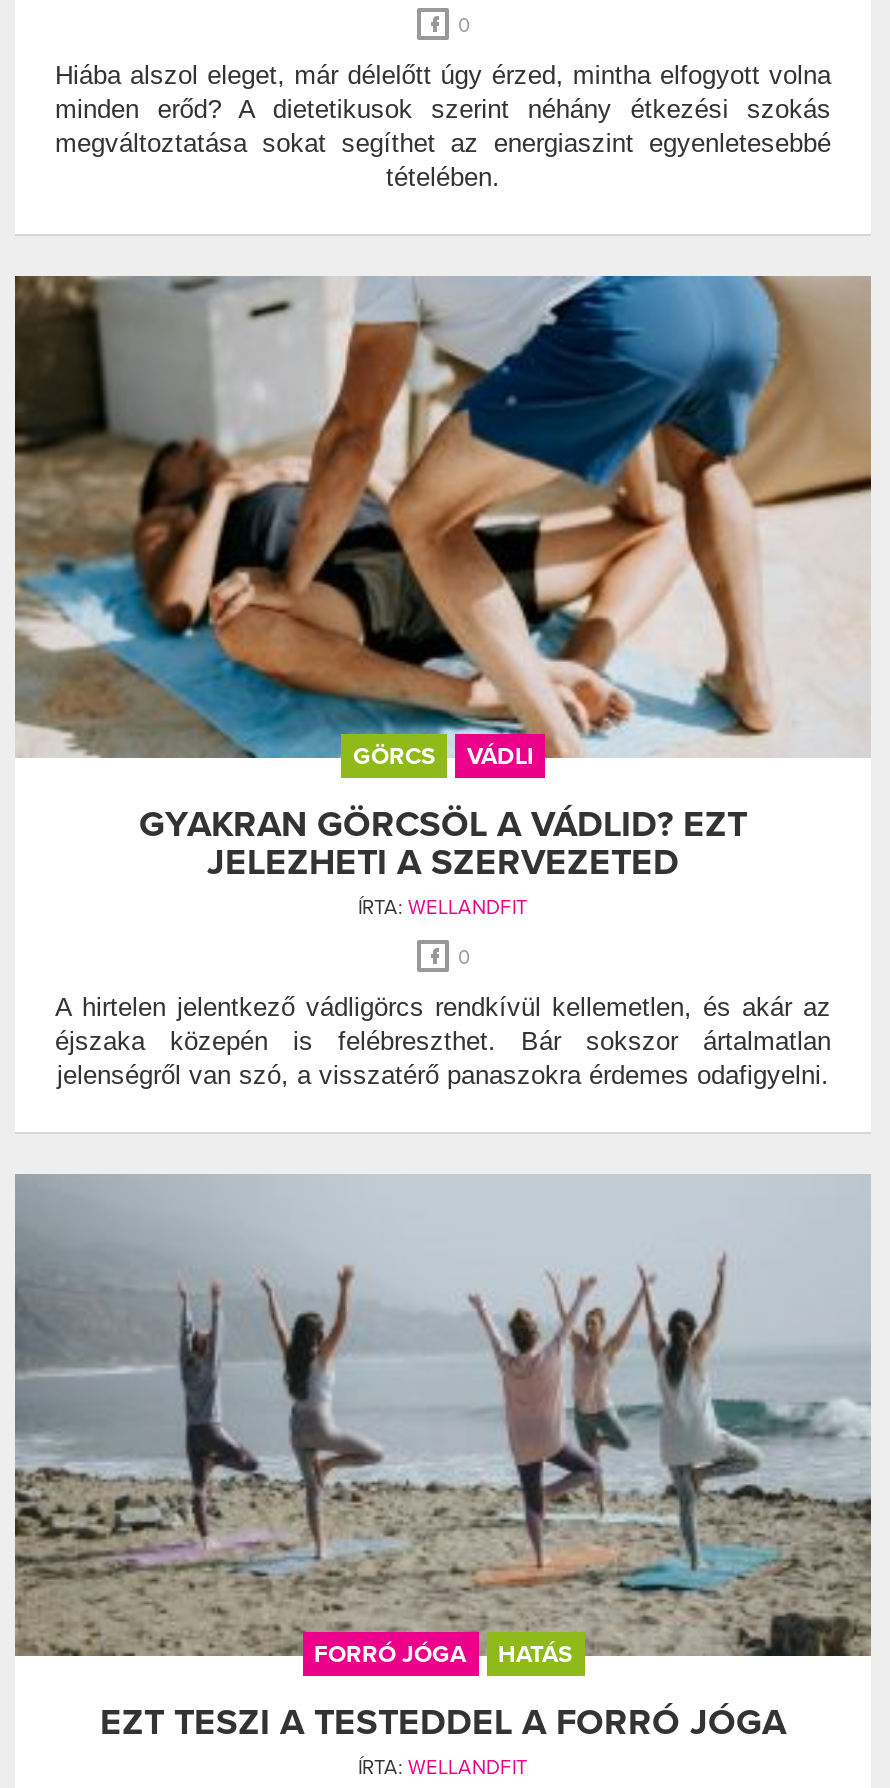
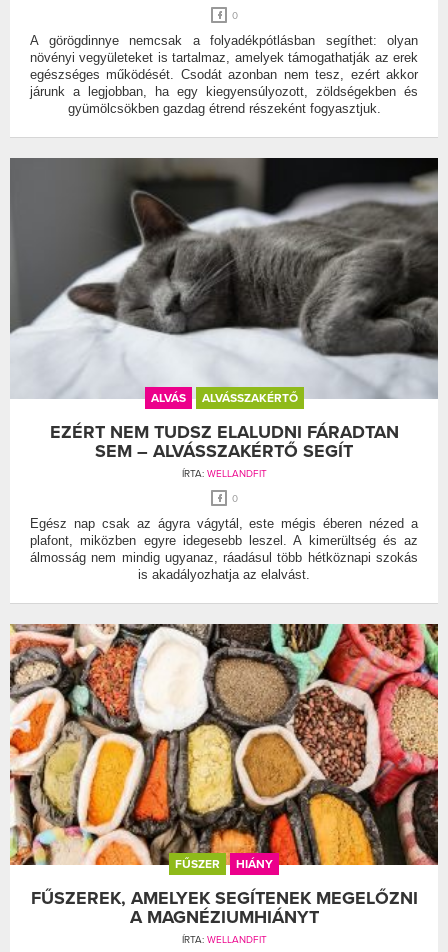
[55,60,831,192] Hiába alszol eleget, már délelőtt úgy érzed, mintha elfogyott volna | minden erőd? A dietetikusok szerint néhány étkezési szokás | megváltoztatása sokat segíthet az energiaszint egyenletesebbé | tételében. -> [30,33,418,116] A görögdinnye nemcsak a folyadékpótlásban segíthet: olyan | növényi vegyületeket is tartalmaz, amelyek támogathatják az erek | egészséges működését. Csodát azonban nem tesz, ezért akkor | járunk a legjobban, ha egy kiegyensúlyozott, zöldségekben és | gyümölcsökben gazdag étrend részeként fogyasztjuk.
[13,274,871,770] [image] | GÖRCS | VÁDLI -> [10,157,439,405] [image] | ALVÁS | ALVÁSSZAKÉRTŐ
[139,802,747,884] GYAKRAN GÖRCSÖL A VÁDLID? EZT | JELEZHETI A SZERVEZETED -> [49,421,398,462] EZÉRT NEM TUDSZ ELALUDNI FÁRADTAN | SEM – ALVÁSSZAKÉRTŐ SEGÍT
[55,992,831,1090] A hirtelen jelentkező vádligörcs rendkívül kellemetlen, és akár az | éjszaka közepén is felébreszthet. Bár sokszor ártalmatlan | jelenségről van szó, a visszatérő panaszokra érdemes odafigyelni. -> [30,516,418,582] Egész nap csak az ágyra vágytál, este mégis éberen nézed a | plafont, miközben egyre idegesebb leszel. A kimerültség és az | álmosság nem mindig ugyanaz, ráadásul több hétköznapi szokás | is akadályozhatja az elalvást.
[13,1174,871,1668] [image] | FORRÓ JÓGA | HATÁS -> [9,623,439,871] [image] | FŰSZER | HIÁNY
[100,1700,786,1744] EZT TESZI A TESTEDDEL A FORRÓ JÓGA -> [30,887,417,928] FŰSZEREK, AMELYEK SEGÍTENEK MEGELŐZNI | A MAGNÉZIUMHIÁNYT

